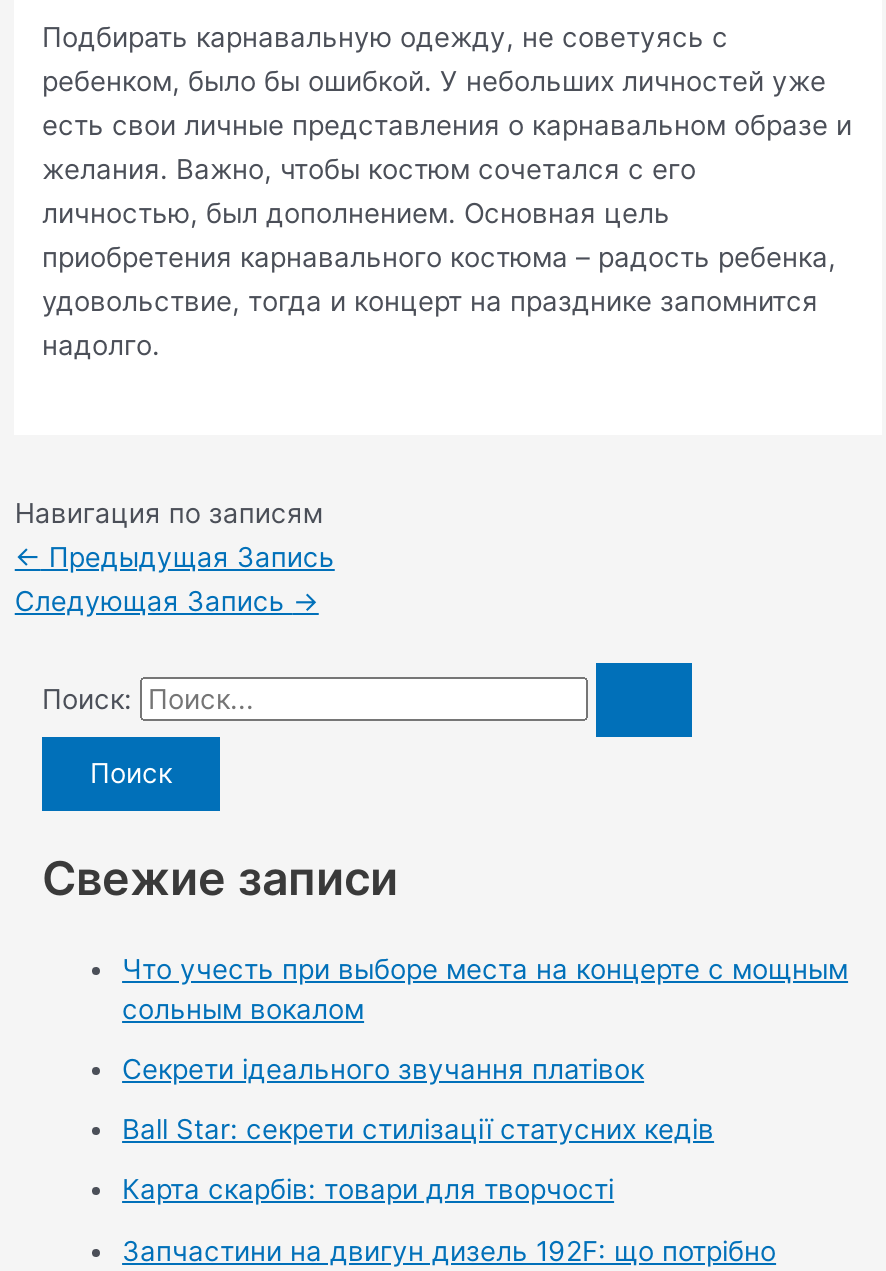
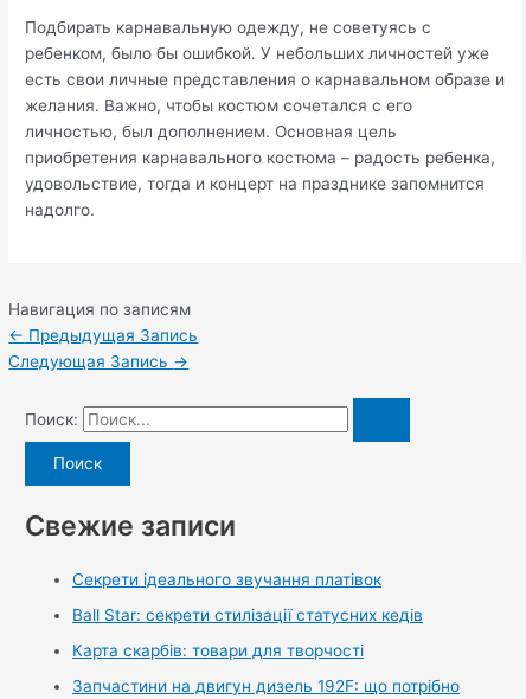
[122,952,848,1024] Что учесть при выборе места на концерте с мощным | сольным вокалом -> none

